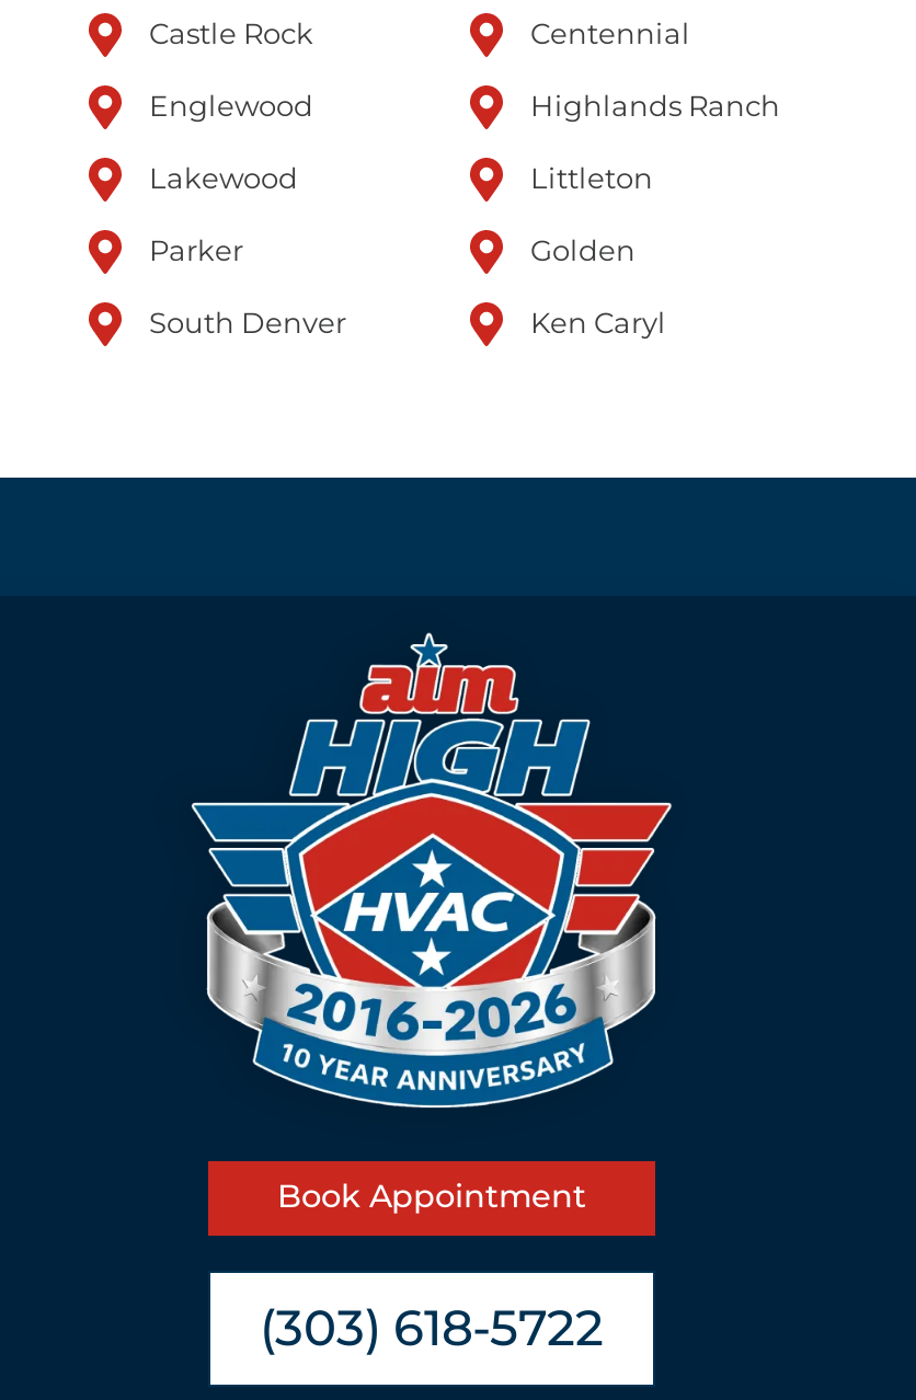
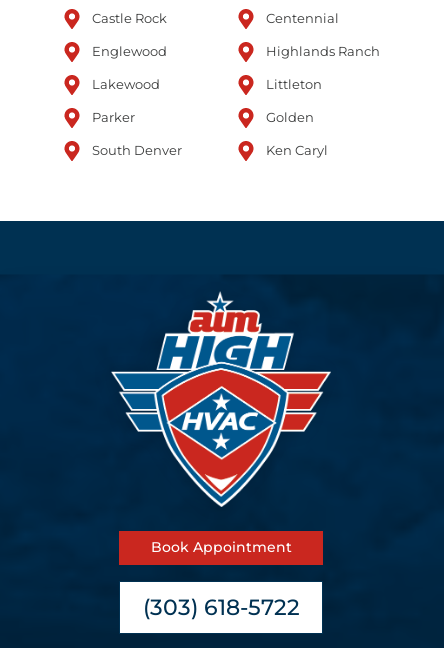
[193,642,671,1111] [image] -> [113,295,330,507] [image]

